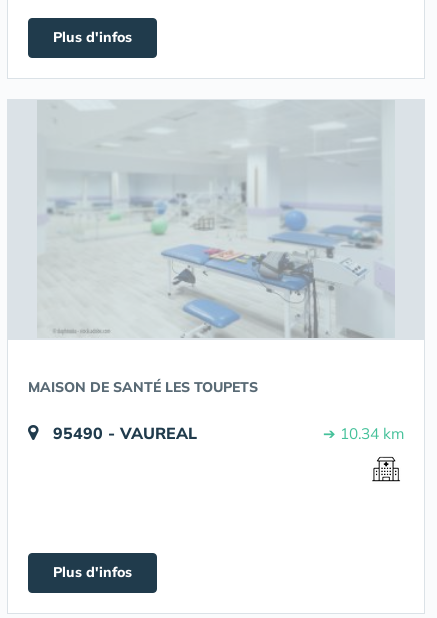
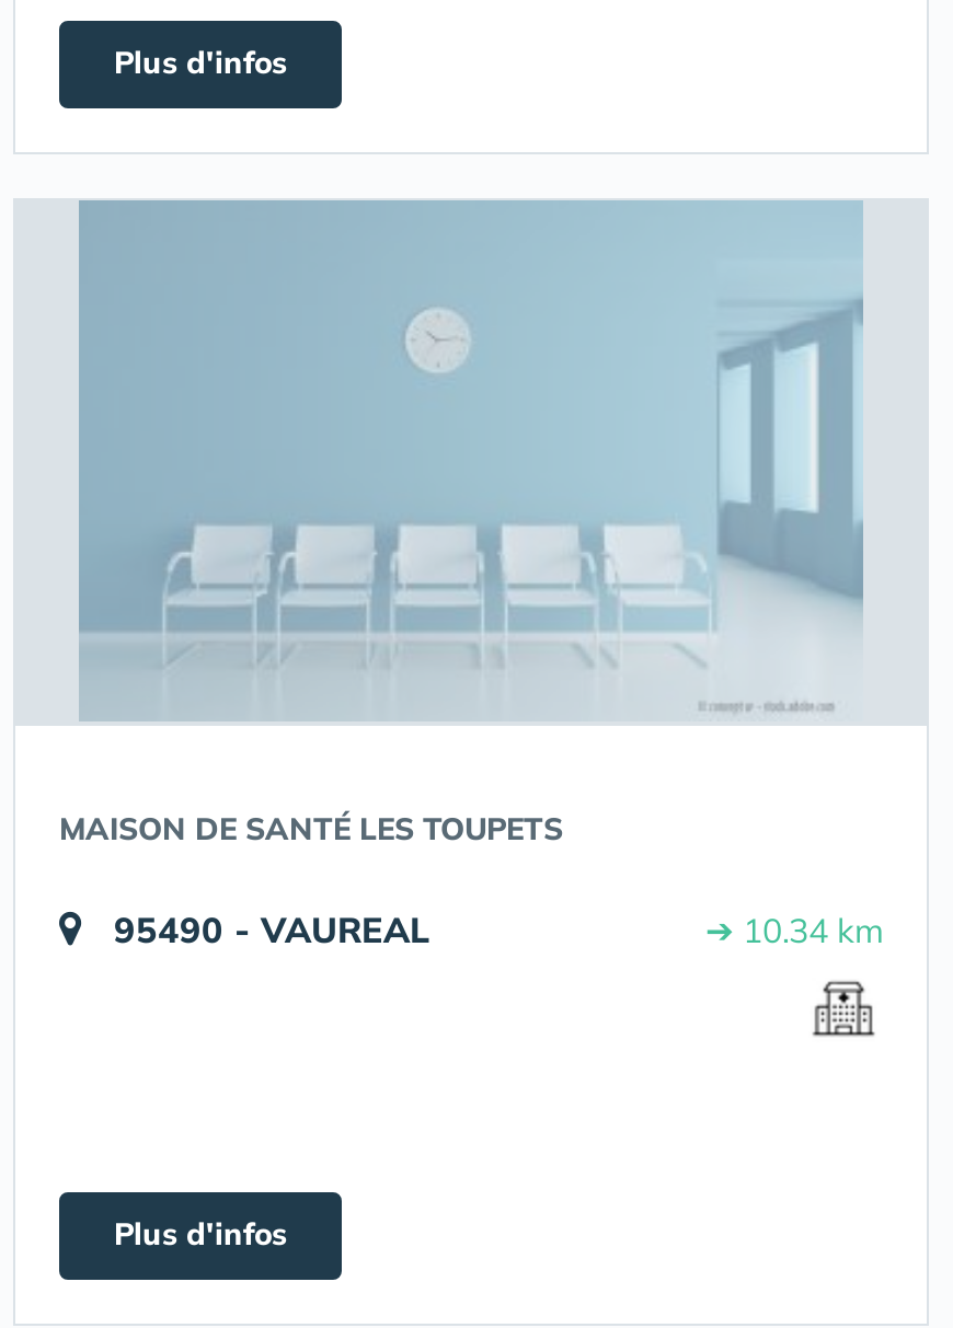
[38,101,394,338] [image] -> [79,200,863,719] [image]

